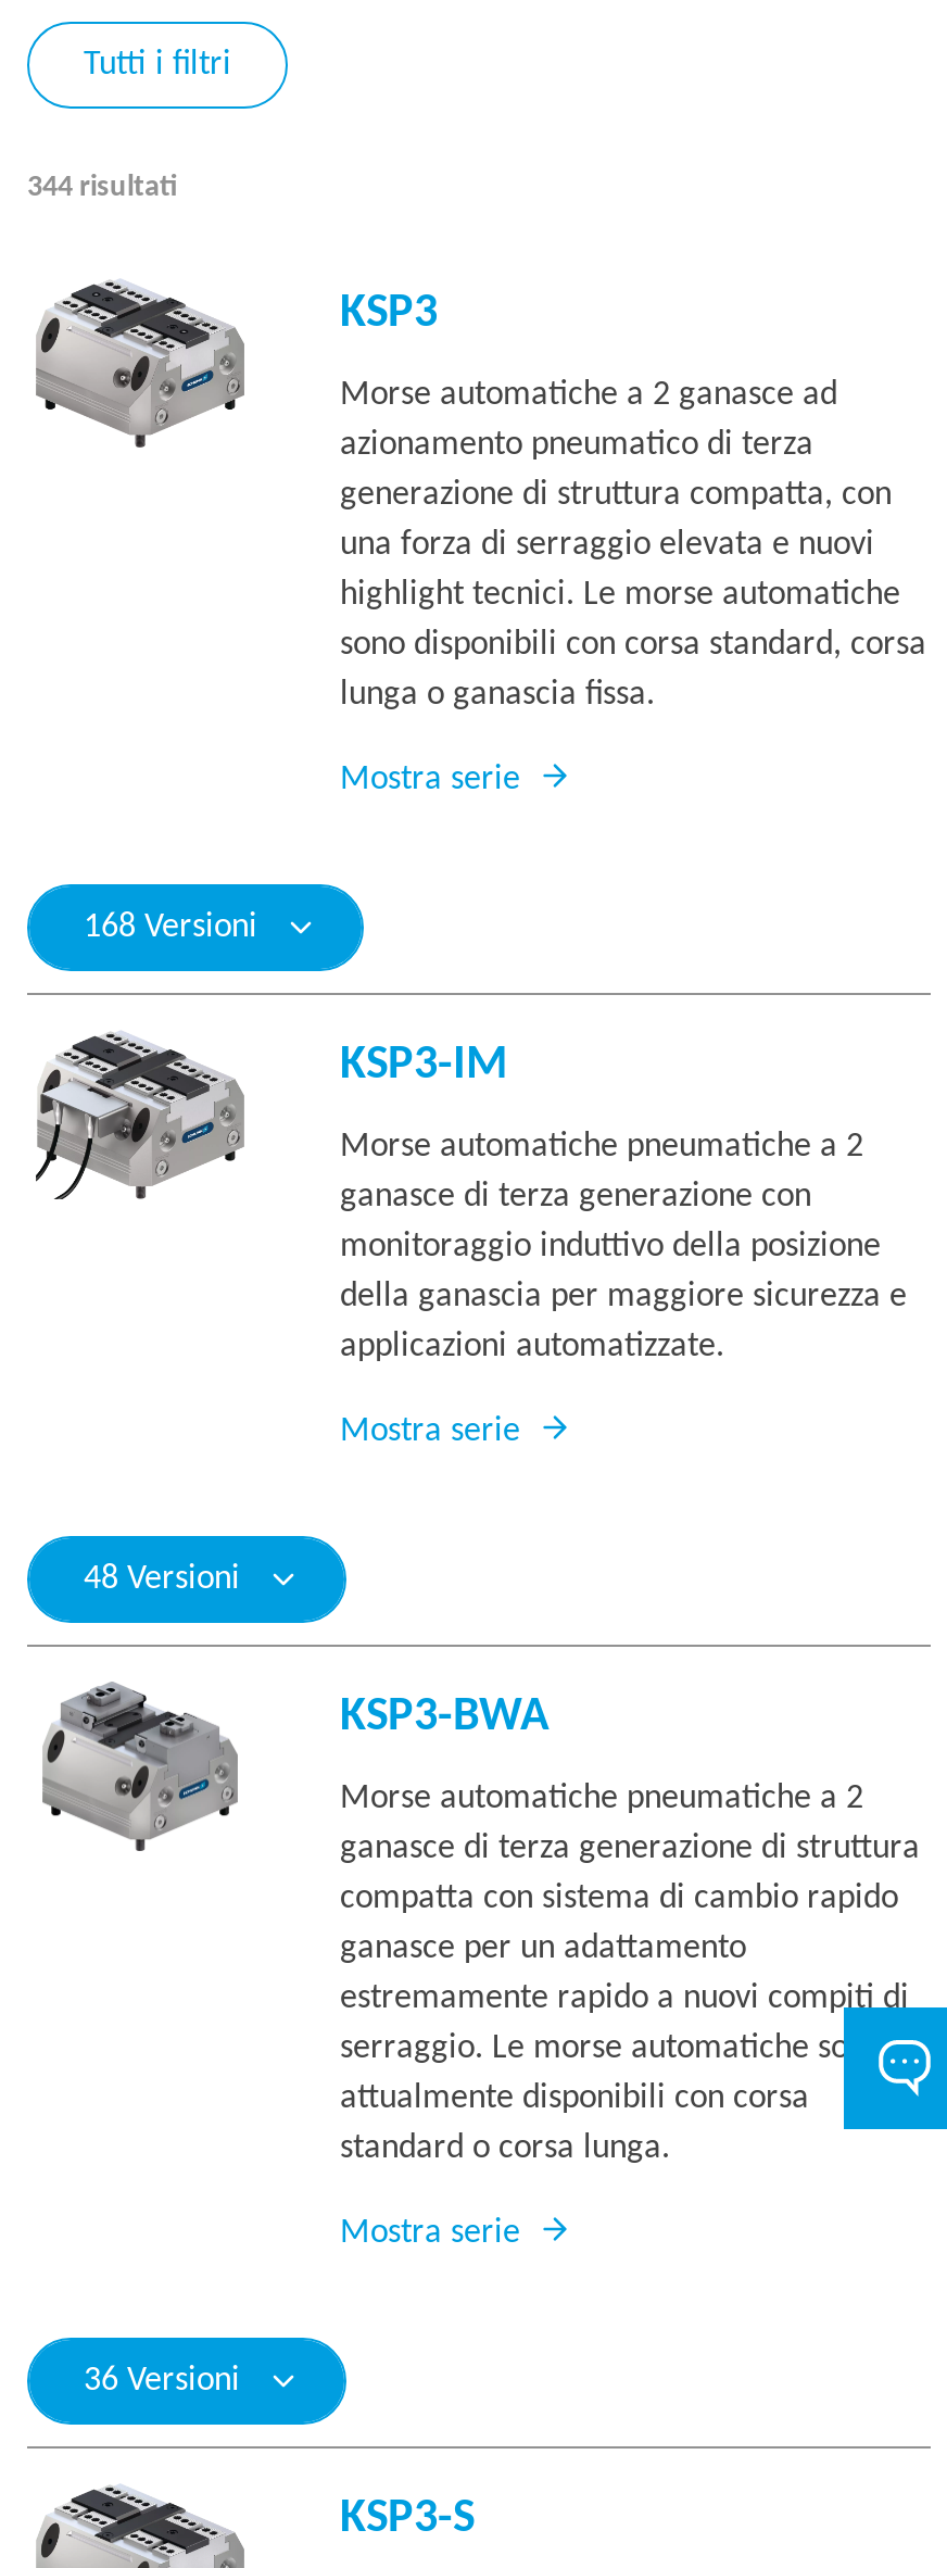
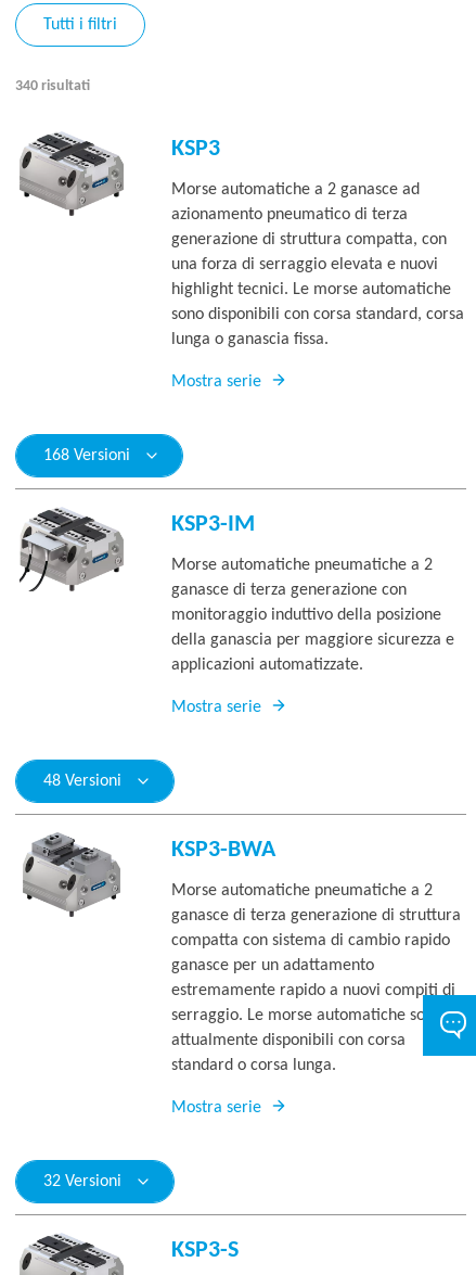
[27,172,177,204] 344 risultati -> [15,78,90,94] 340 risultati
[84,2364,240,2399] 36 Versioni -> [43,1173,121,1190] 32 Versioni

